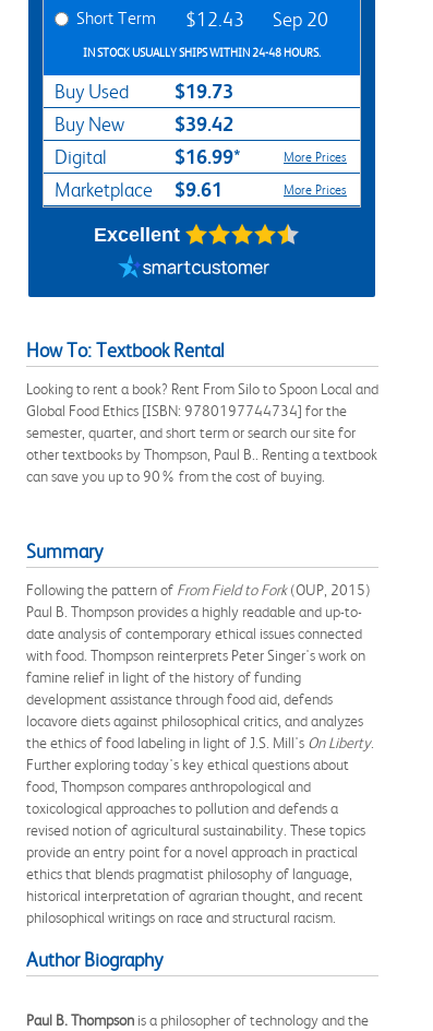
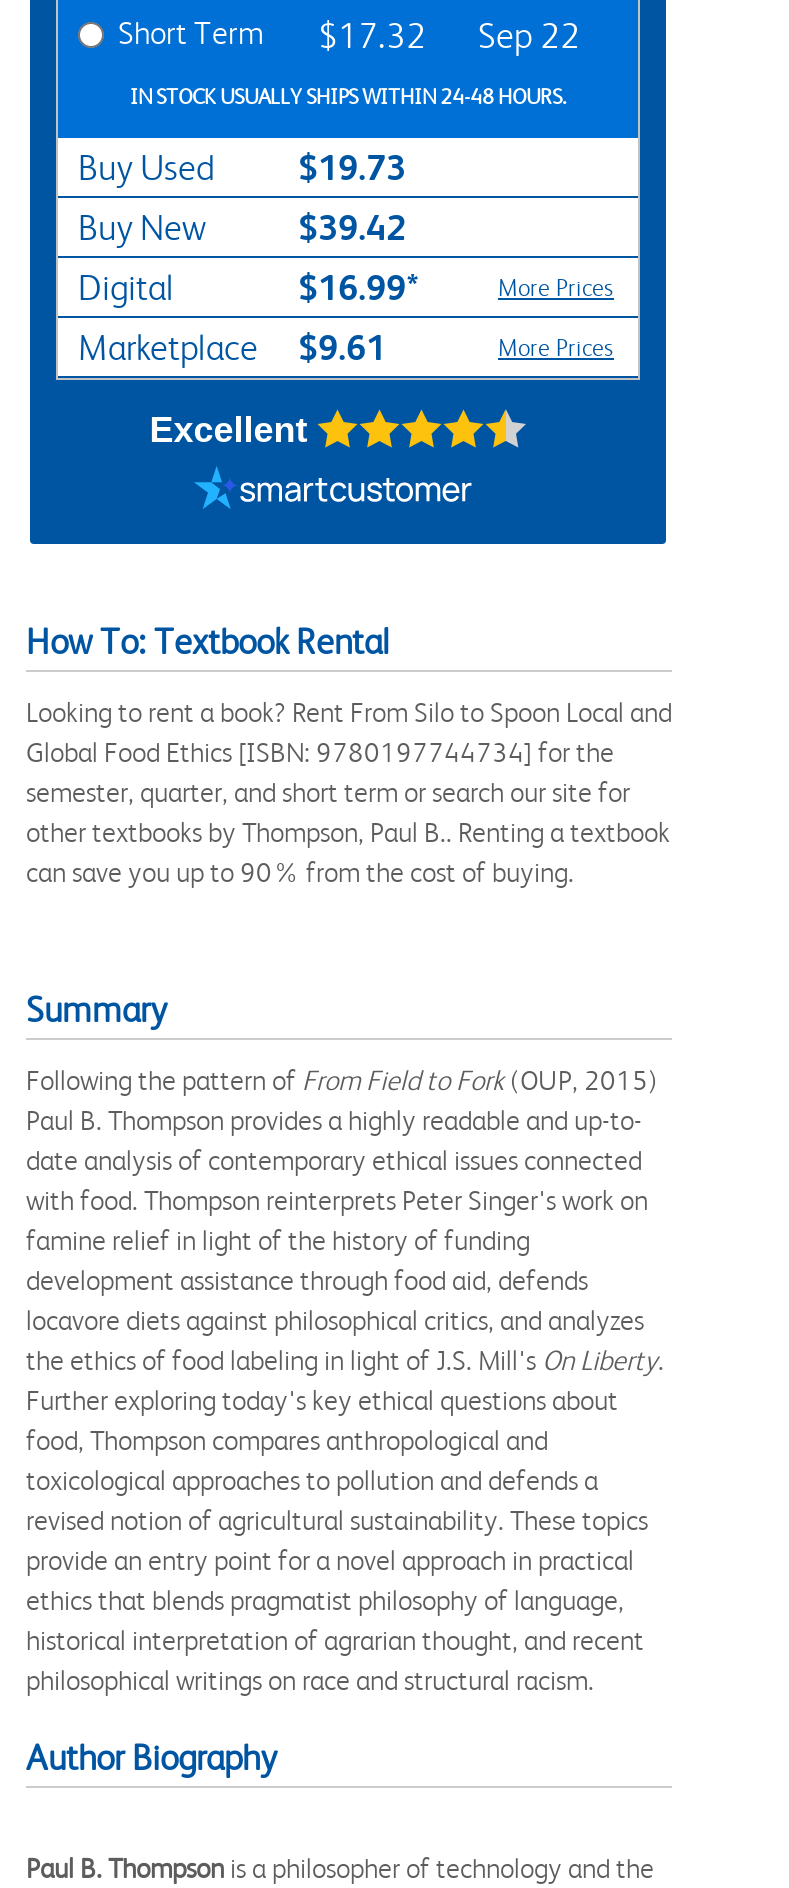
[185,9,244,30] $12.43 -> [318,16,426,56] $17.32
[273,9,328,30] Sep 20 -> [478,16,580,56] Sep 22

